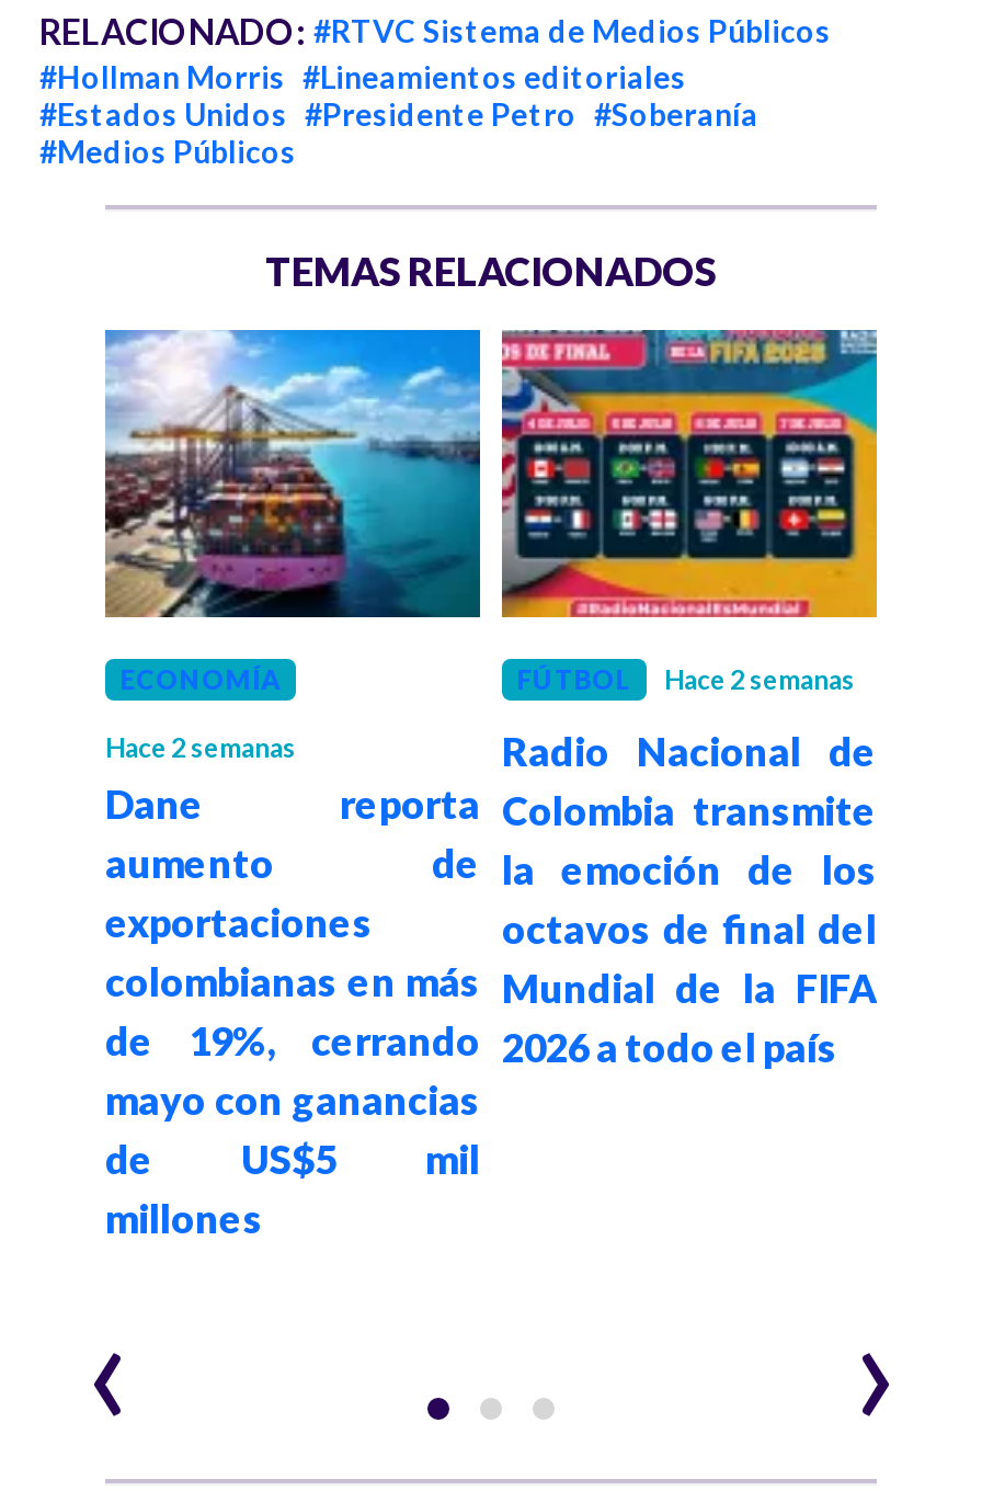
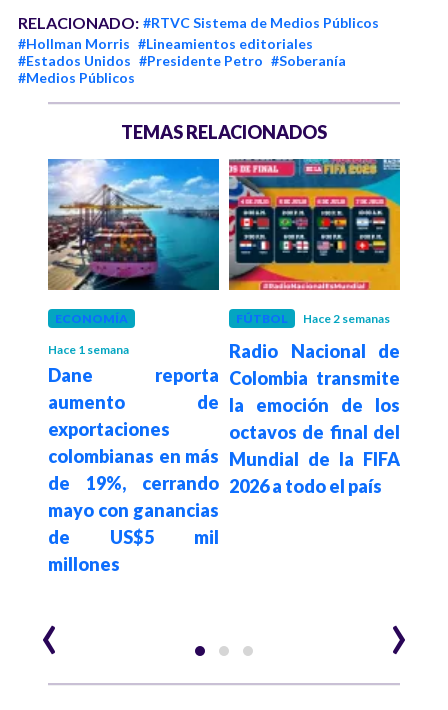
[105,731,296,764] Hace 2 semanas -> [48,342,129,357] Hace 1 semana

